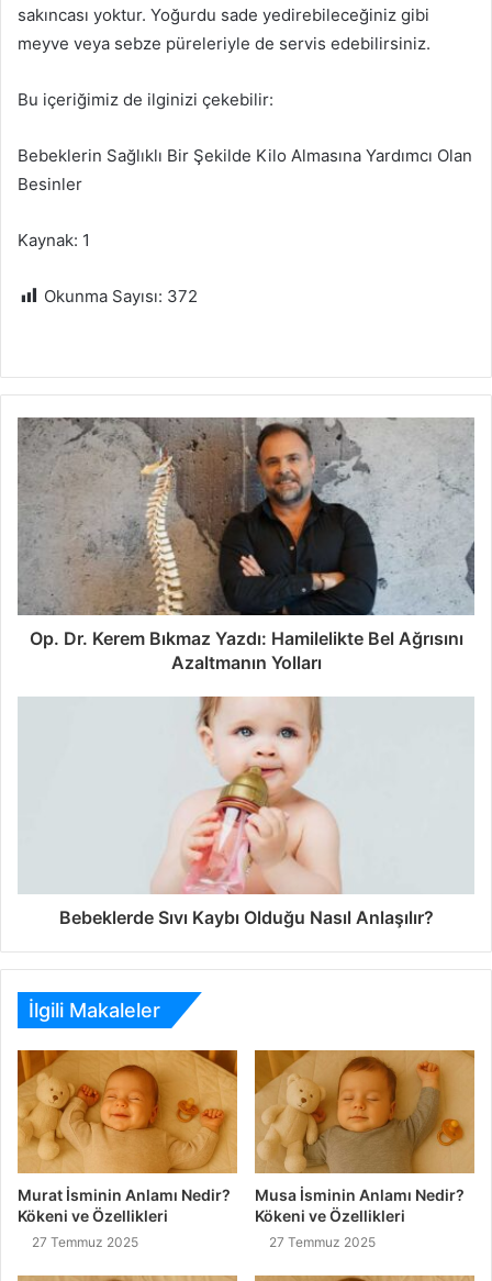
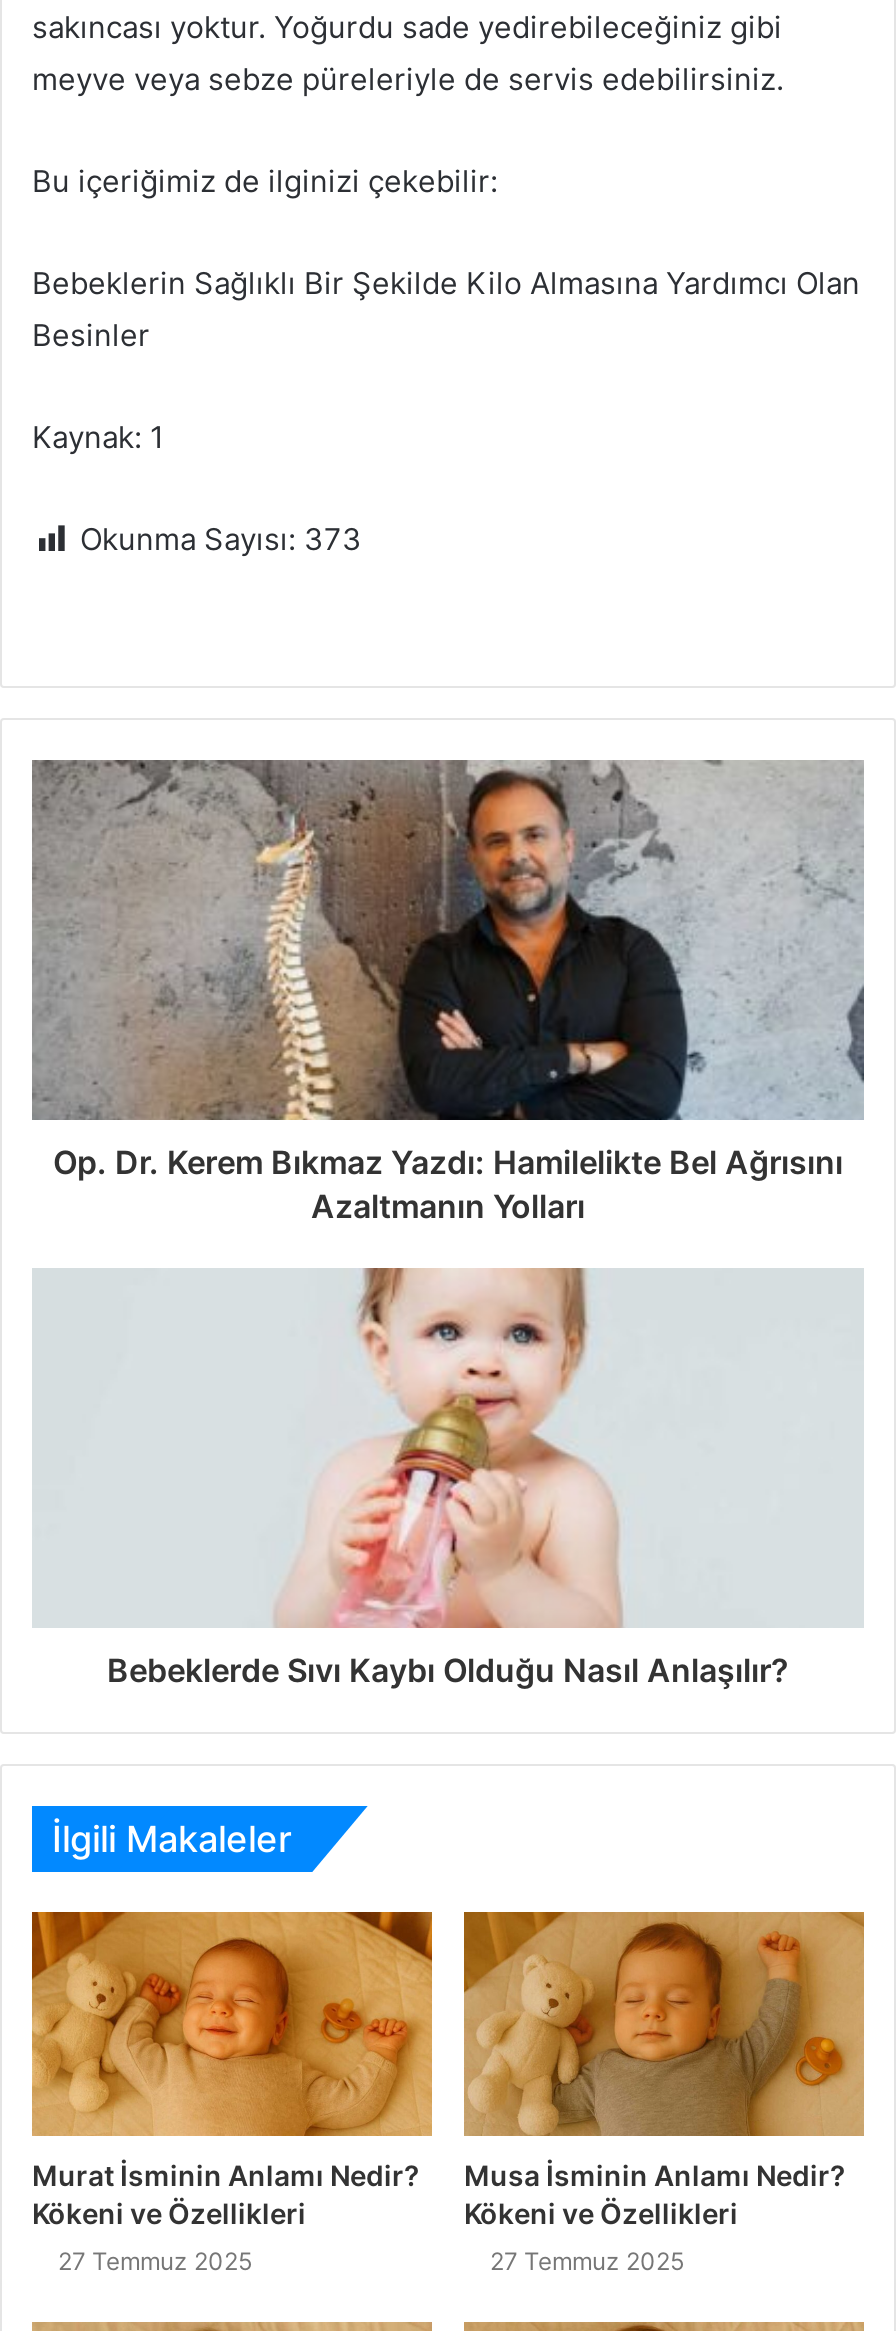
[44,285,198,306] Okunma Sayısı: 372 -> [80,519,362,557] Okunma Sayısı: 373

